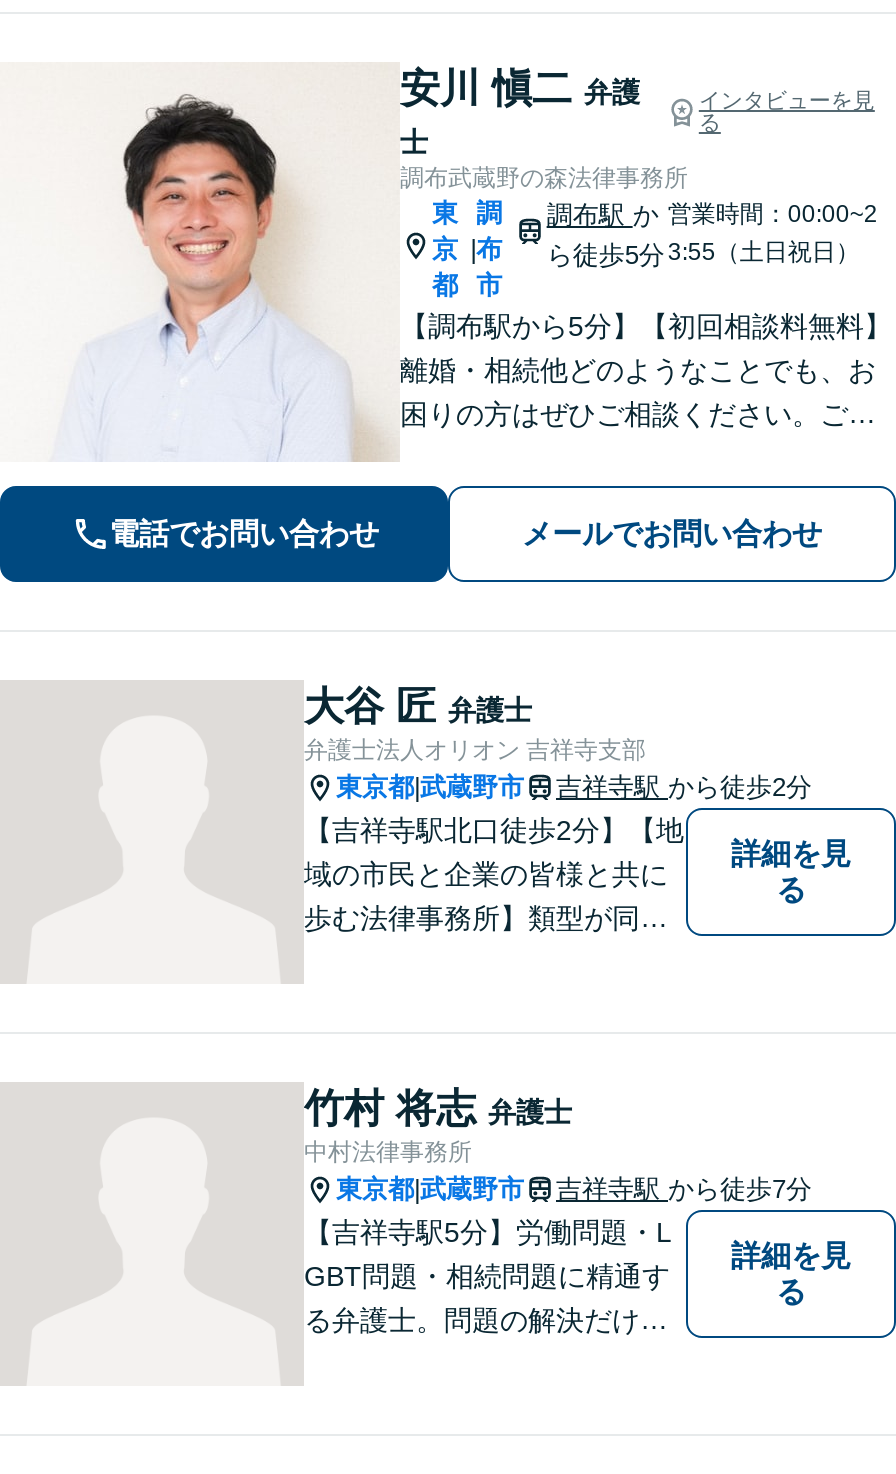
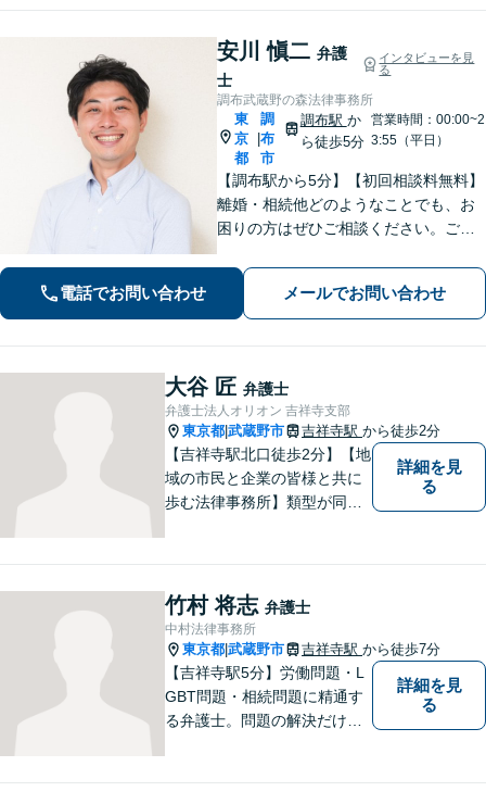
[668,237,860,265] 3:55（土日祝日） -> [371,132,449,147] 3:55（平日）

